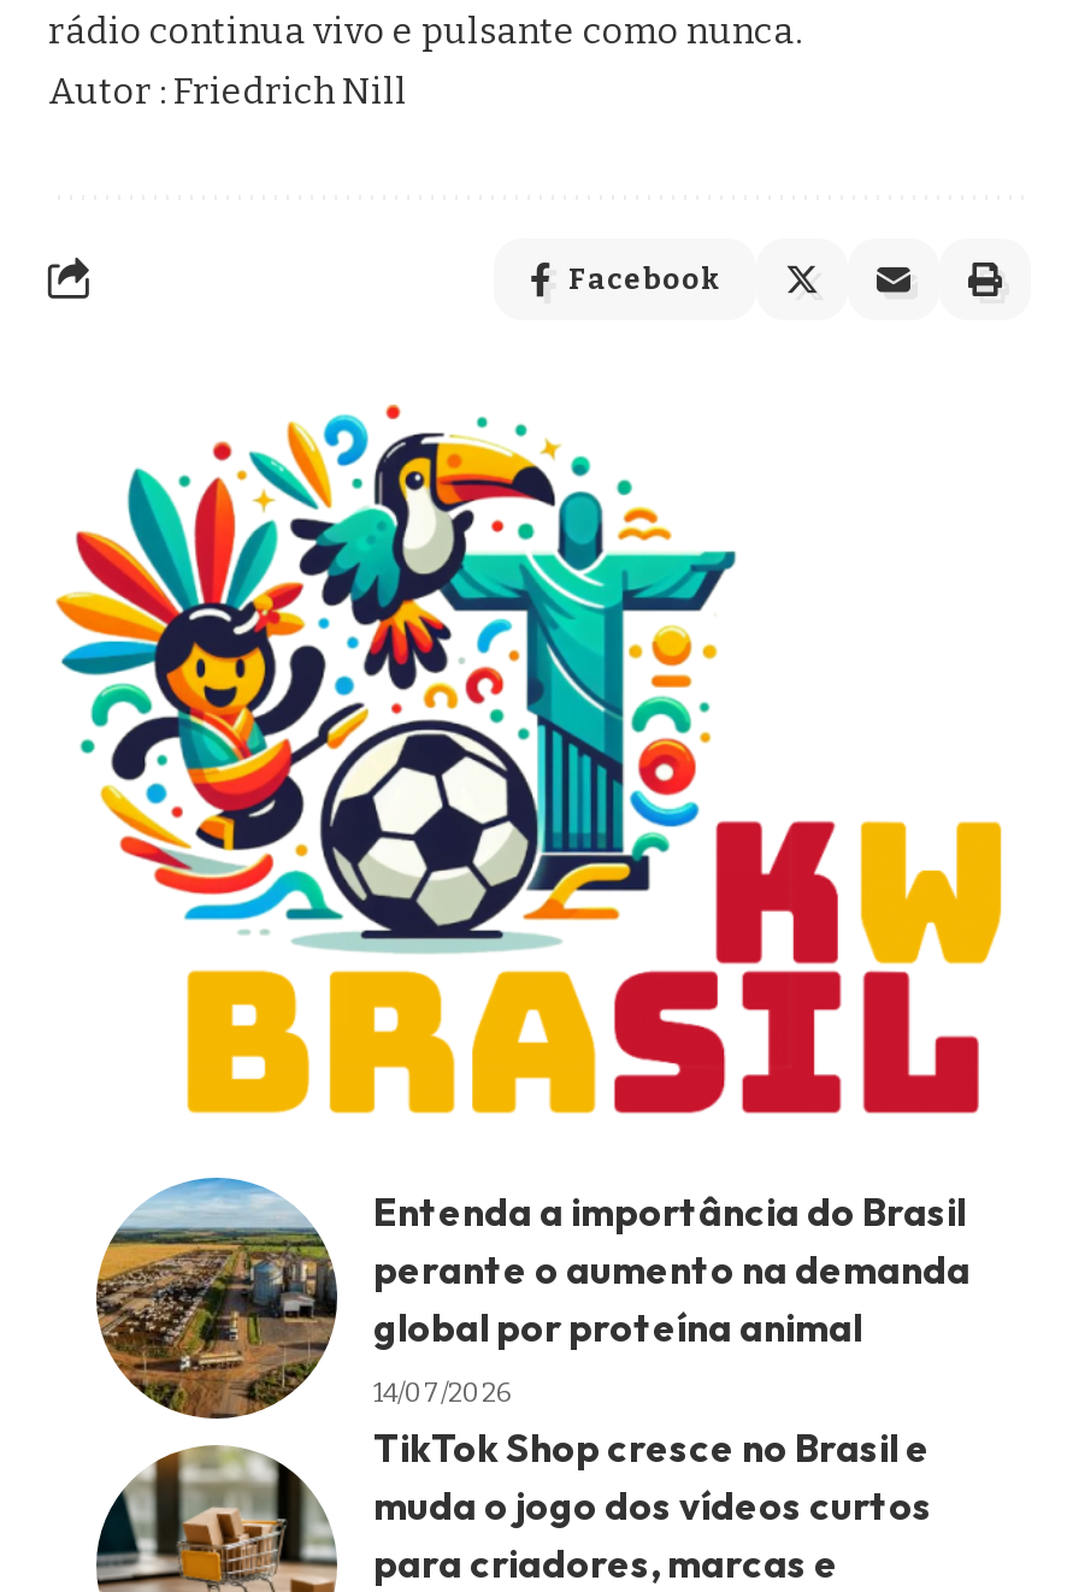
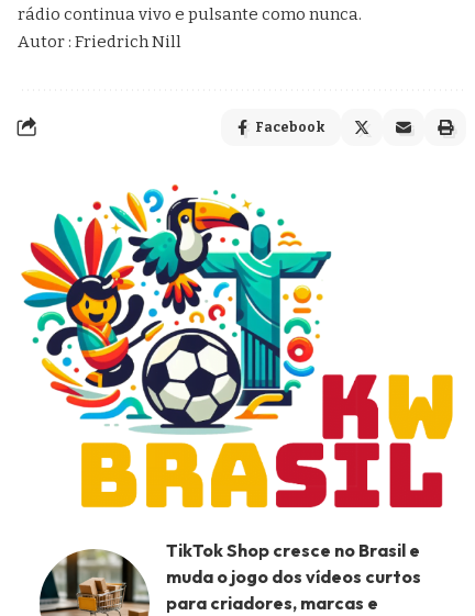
[94,1175,971,1421] [image] | Entenda a importância do Brasil | perante o aumento na demanda | global por proteína animal | 14/07/2026 -> none

